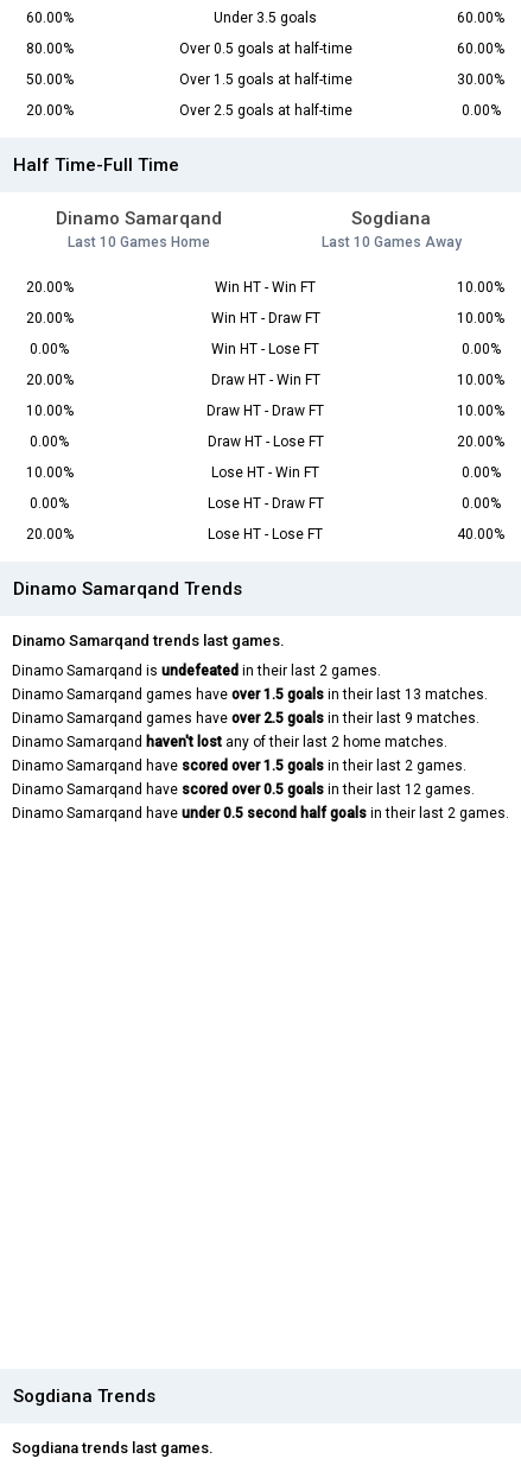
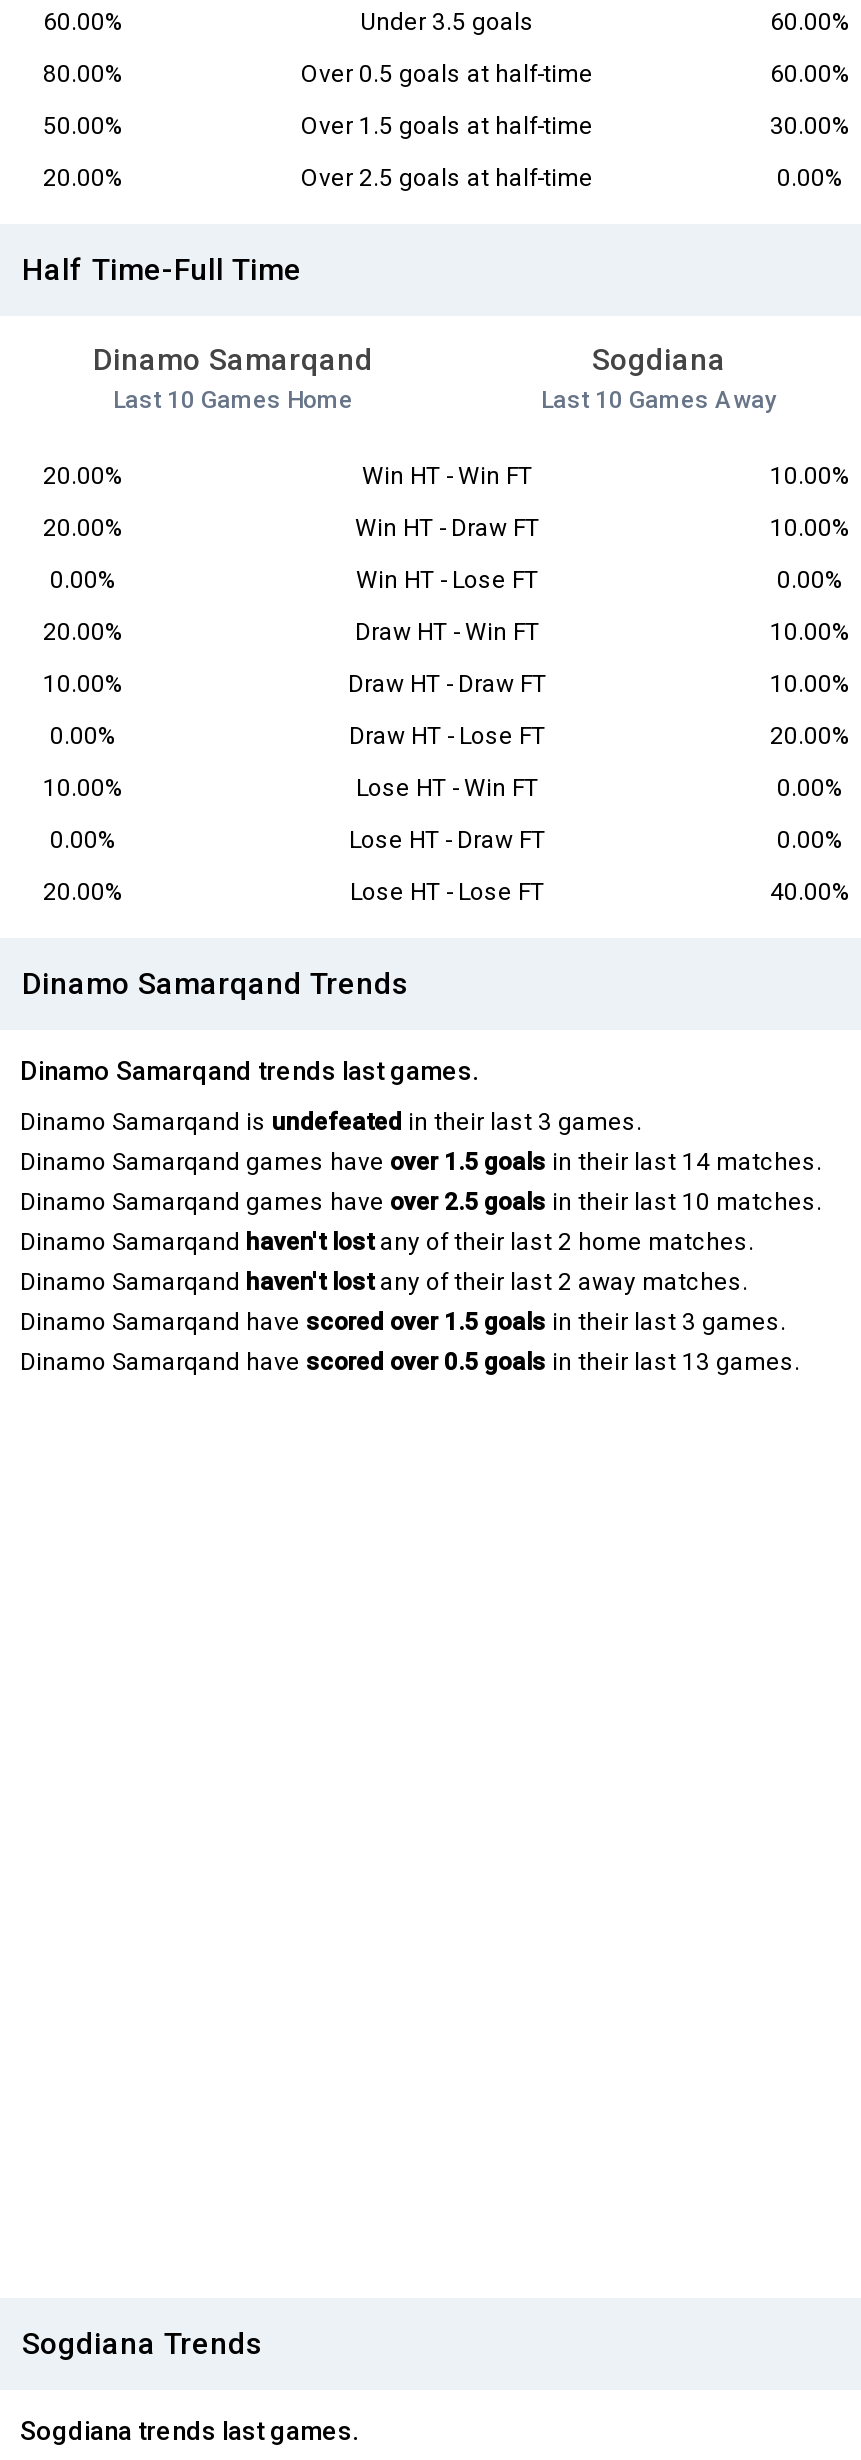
[12,663,381,679] Dinamo Samarqand is undefeated in their last 2 games. -> [20,1108,642,1136] Dinamo Samarqand is undefeated in their last 3 games.
[12,686,488,703] Dinamo Samarqand games have over 1.5 goals in their last 13 matches. -> [20,1148,822,1176] Dinamo Samarqand games have over 1.5 goals in their last 14 matches.
[12,710,479,727] Dinamo Samarqand games have over 2.5 goals in their last 9 matches. -> [20,1188,822,1216] Dinamo Samarqand games have over 2.5 goals in their last 10 matches.
[12,758,509,822] Dinamo Samarqand have scored over 1.5 goals in their last 2 games. | Dinamo Samarqand have scored over 0.5 goals in their last 12 games. | Dinamo Samarqand have under 0.5 second half goals in their last 2 games. -> [20,1268,800,1376] Dinamo Samarqand haven't lost any of their last 2 away matches. | Dinamo Samarqand have scored over 1.5 goals in their last 3 games. | Dinamo Samarqand have scored over 0.5 goals in their last 13 games.

